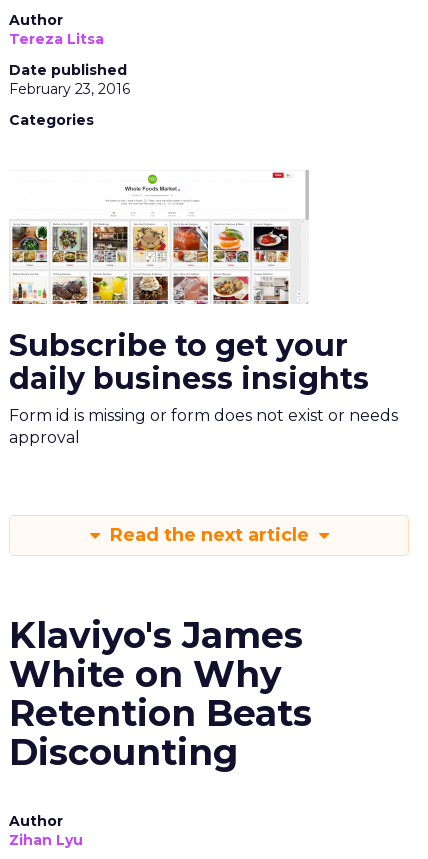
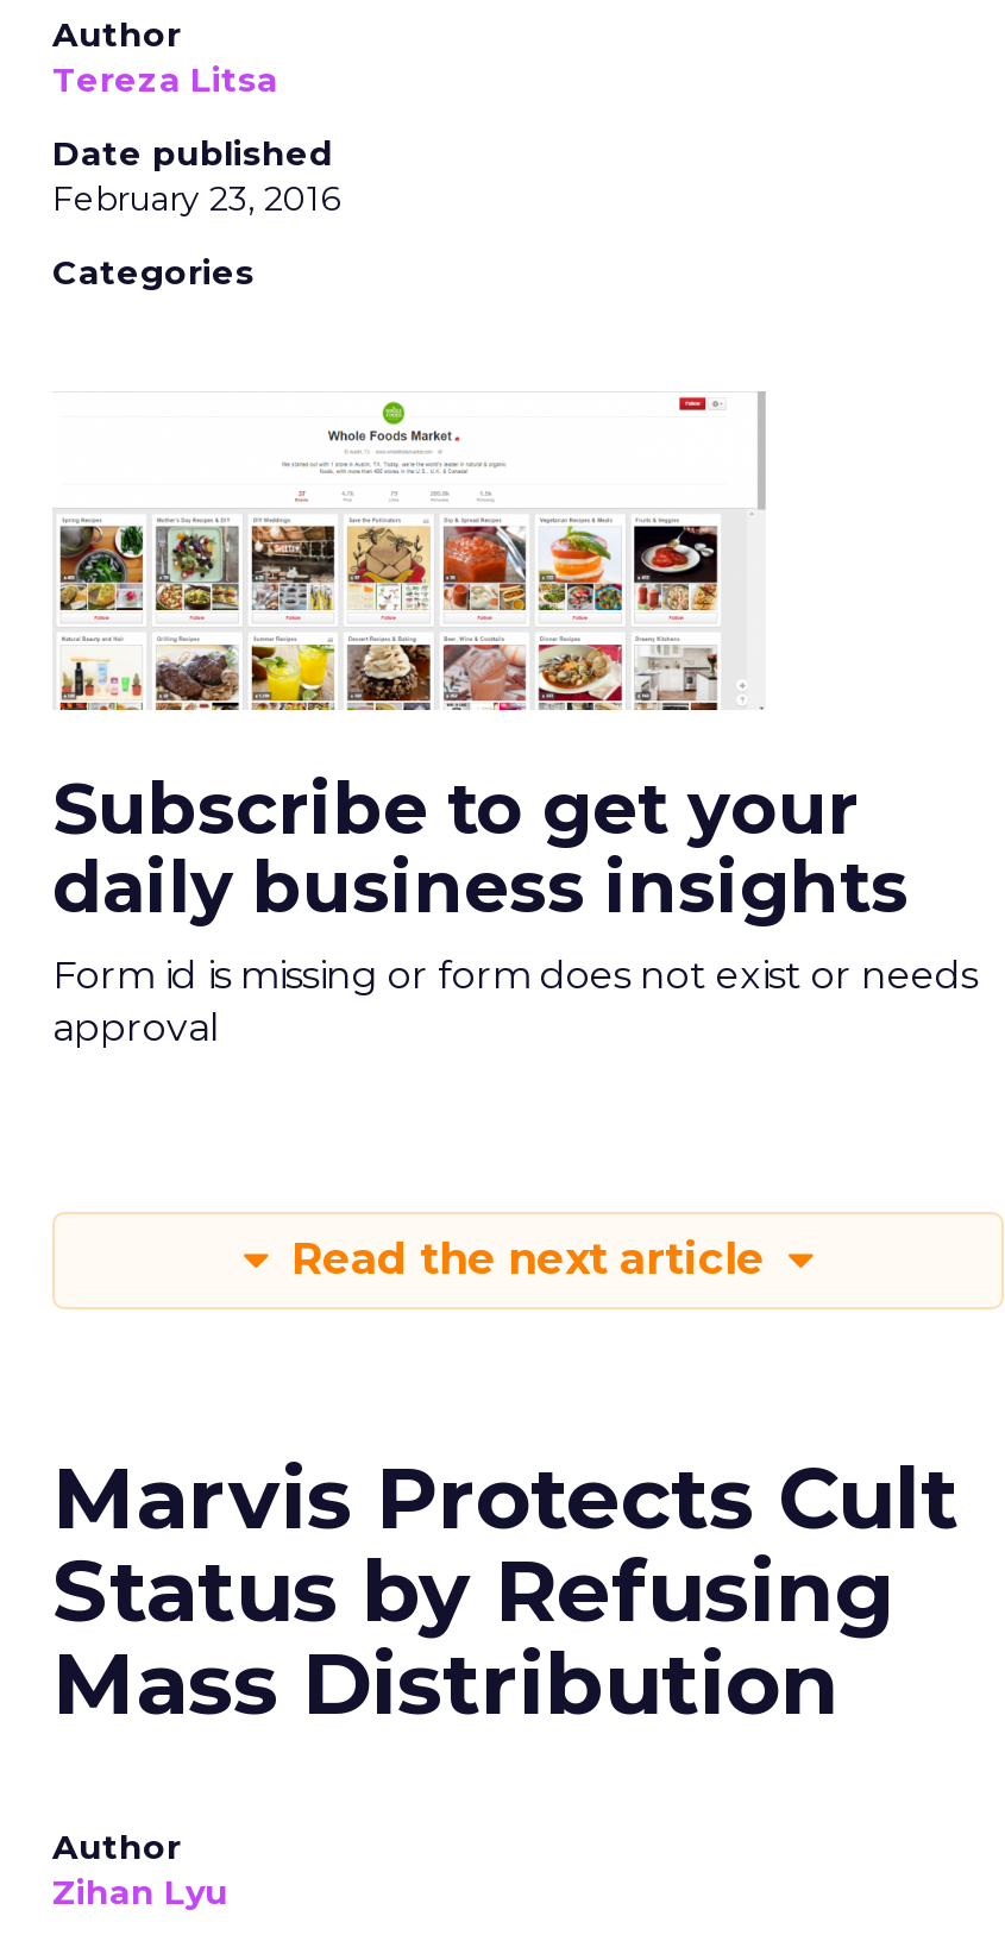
[9,613,312,774] Klaviyo's James | White on Why | Retention Beats | Discounting -> [52,1444,959,1734] Marvis Protects Cult | Status by Refusing | Mass Distribution

